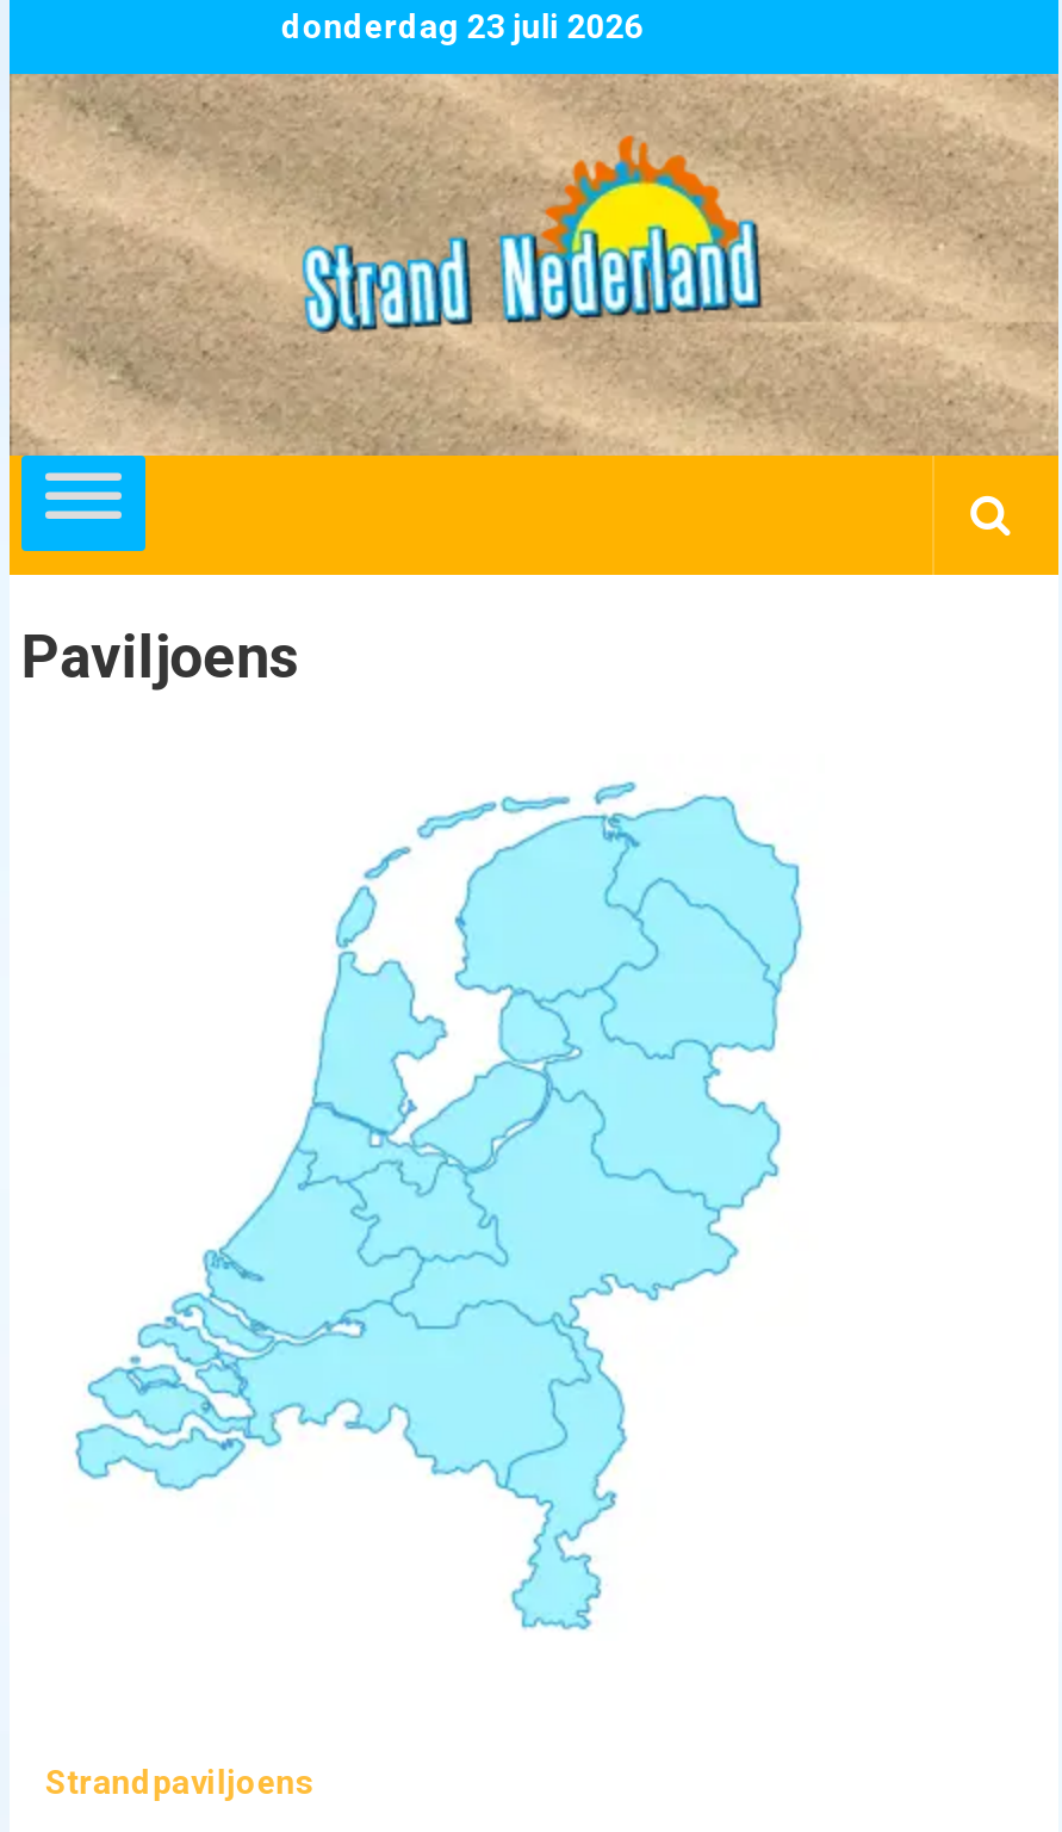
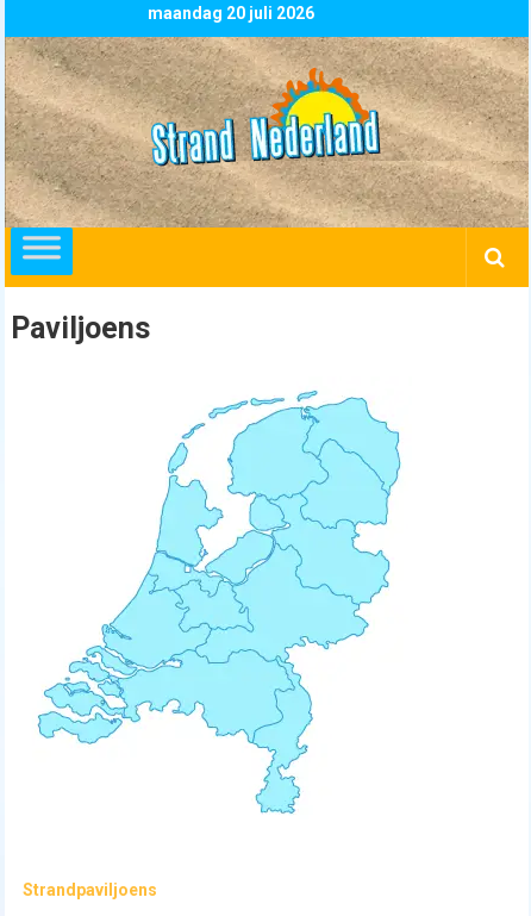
[281,7,643,45] donderdag 23 juli 2026 -> [148,4,314,23] maandag 20 juli 2026

